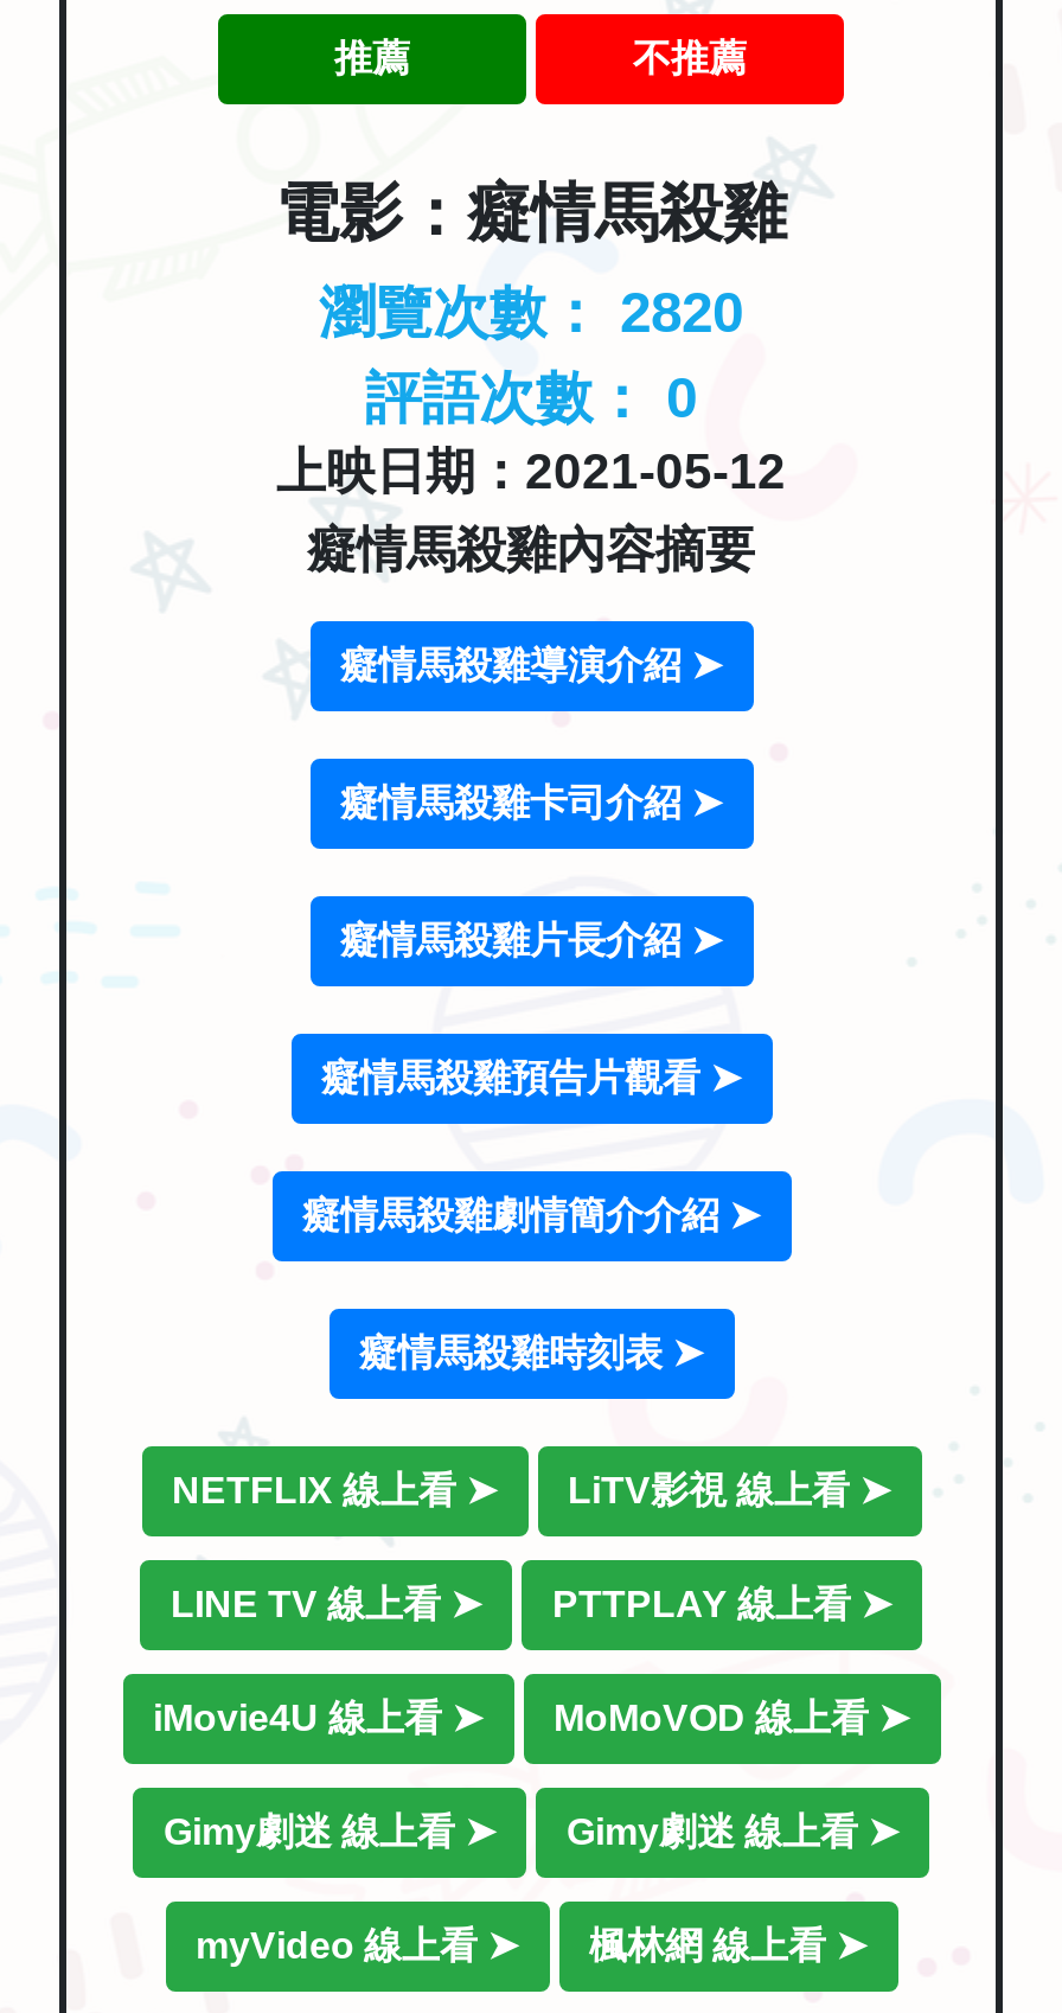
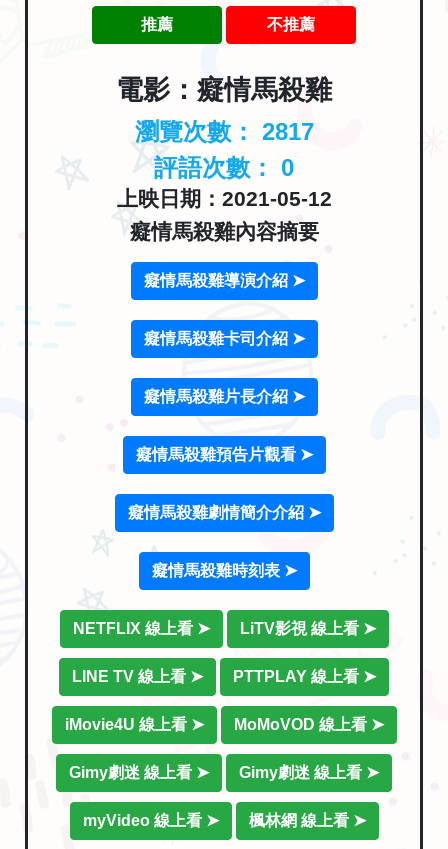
[319,279,743,343] 瀏覽次數：2820 -> [134,118,313,145] 瀏覽次數：2817

